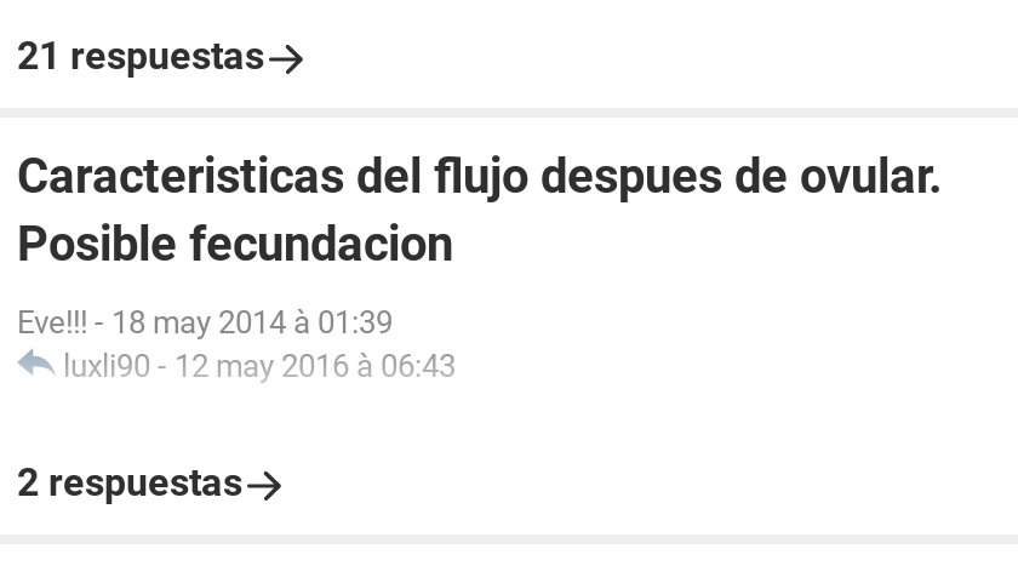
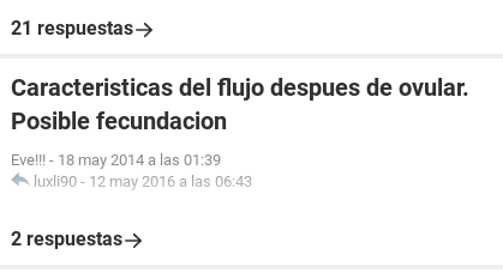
[17,304,456,384] Eve!!! - 18 may 2014 à 01:39 | luxli90 - 12 may 2016 à 06:43 -> [11,151,252,190] Eve!!! - 18 may 2014 a las 01:39 | luxli90 - 12 may 2016 a las 06:43

